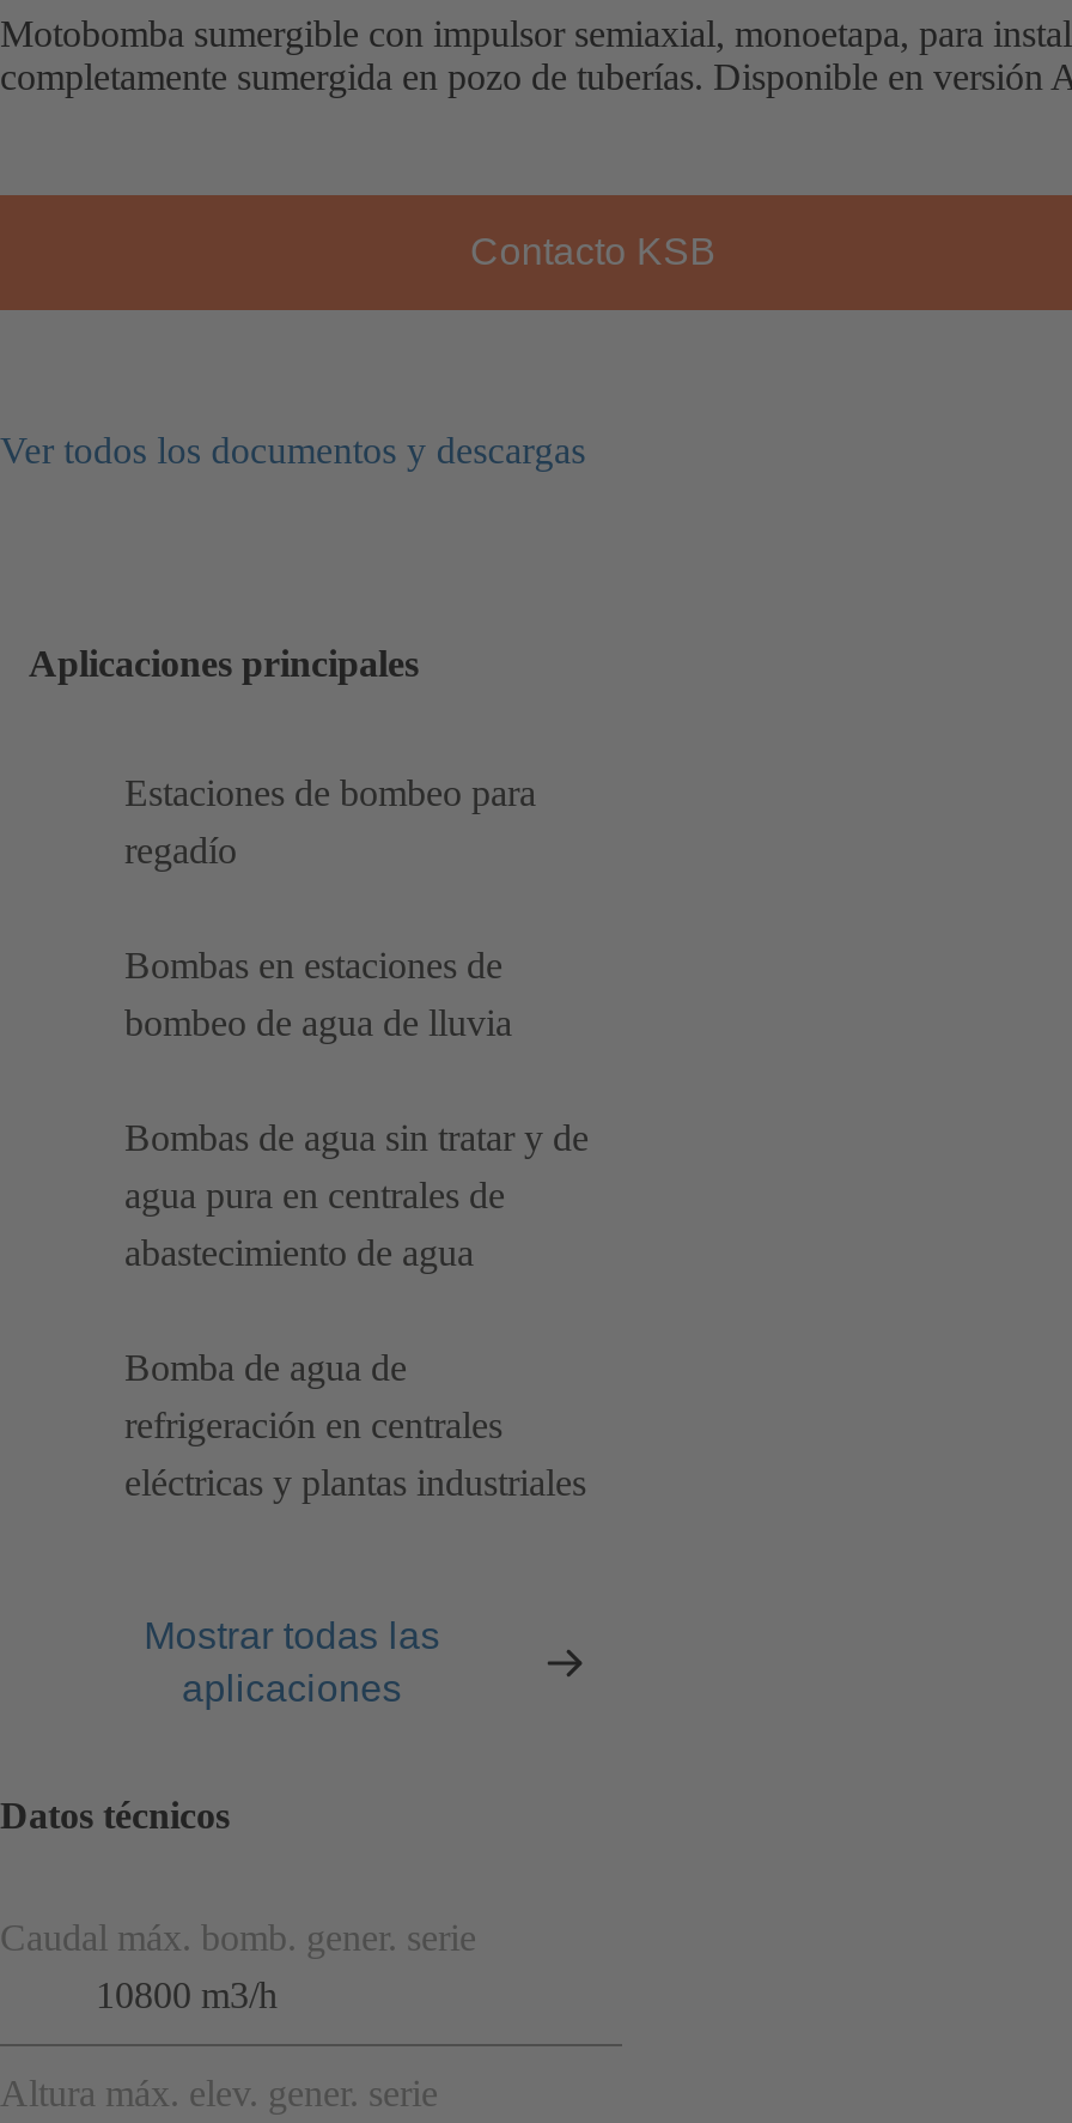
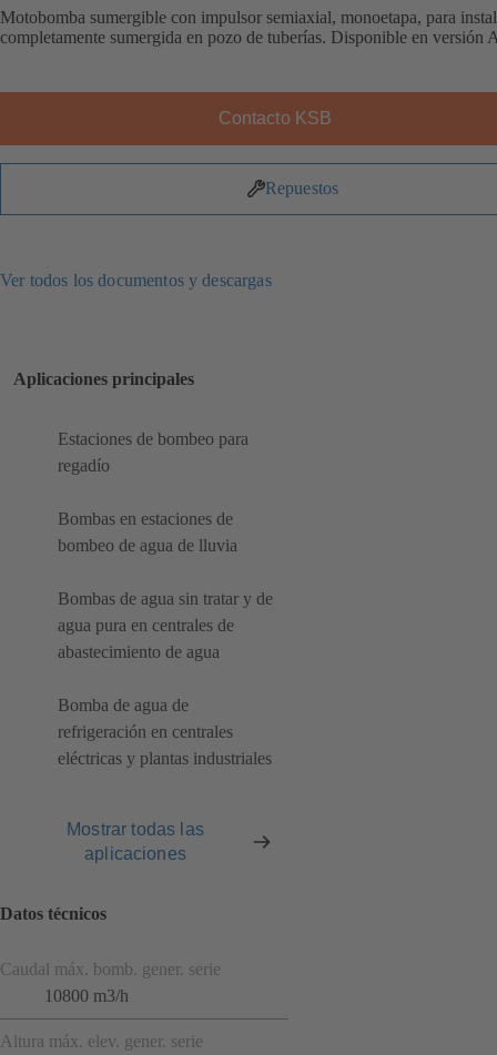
none -> [265,179,339,198] Repuestos

